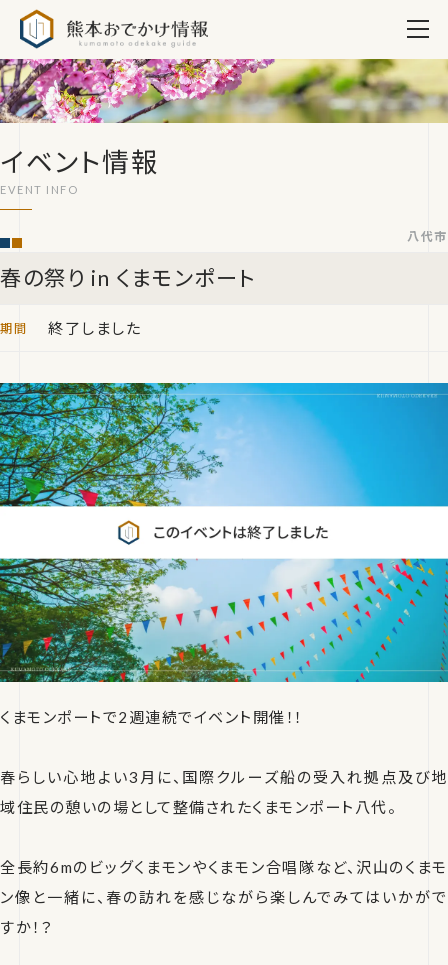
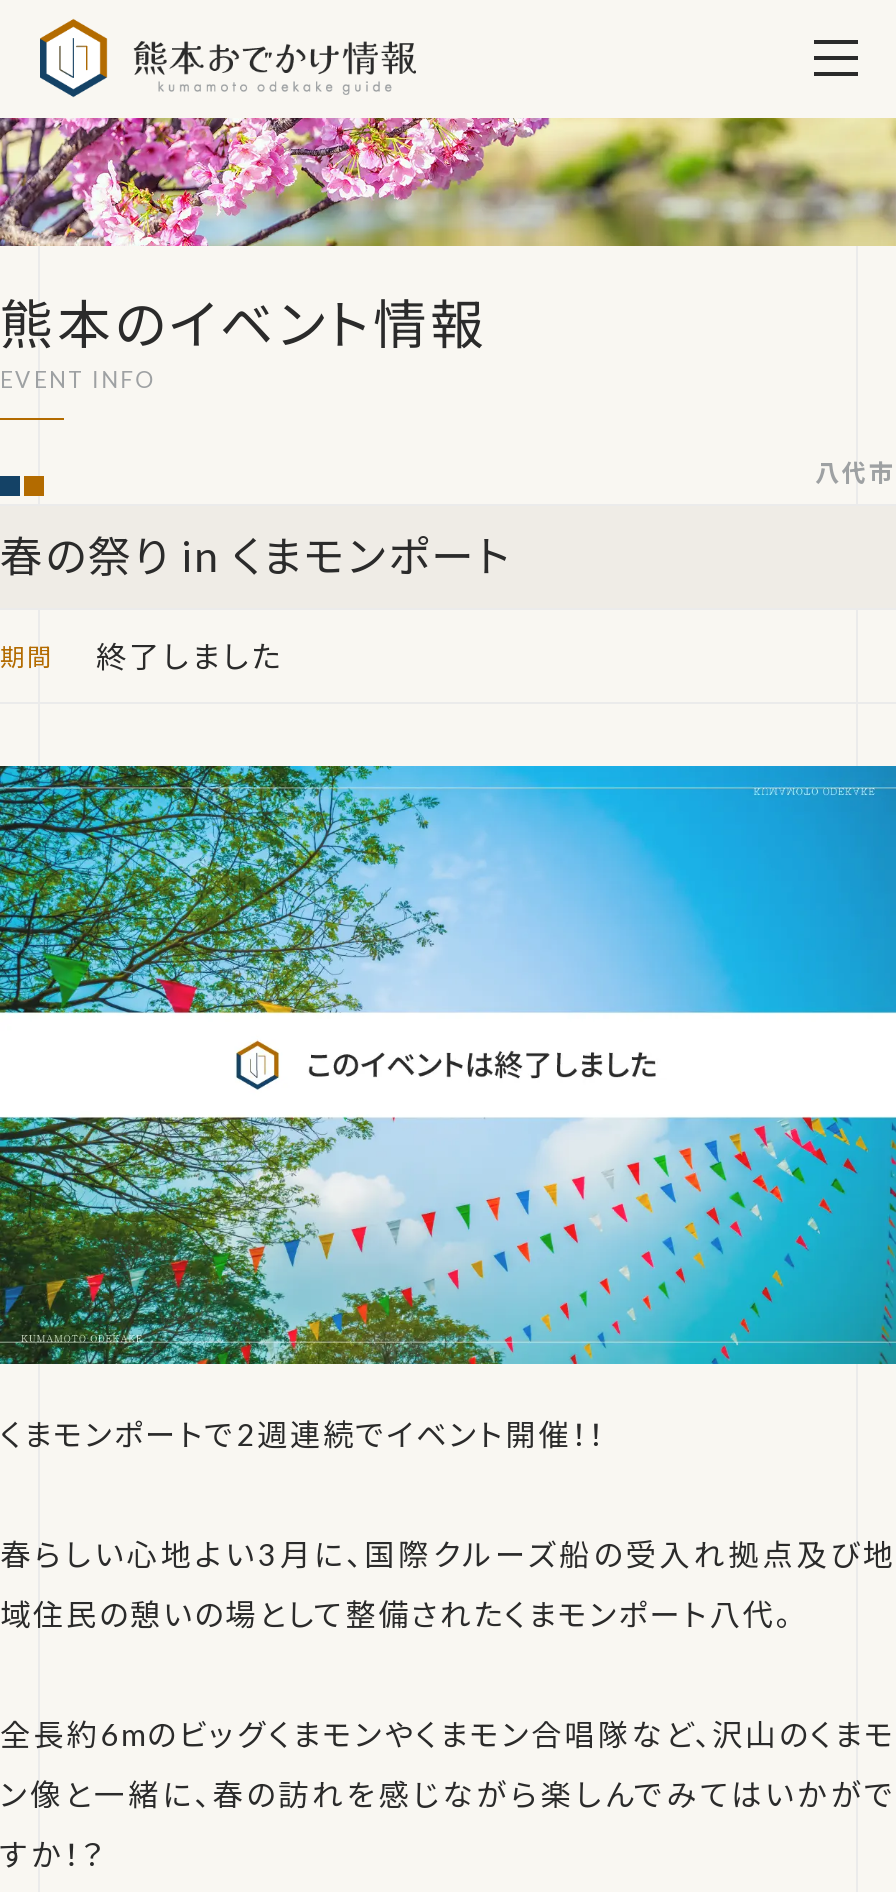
[0,146,159,178] イベント情報 -> [0,292,487,356] 熊本のイベント情報

